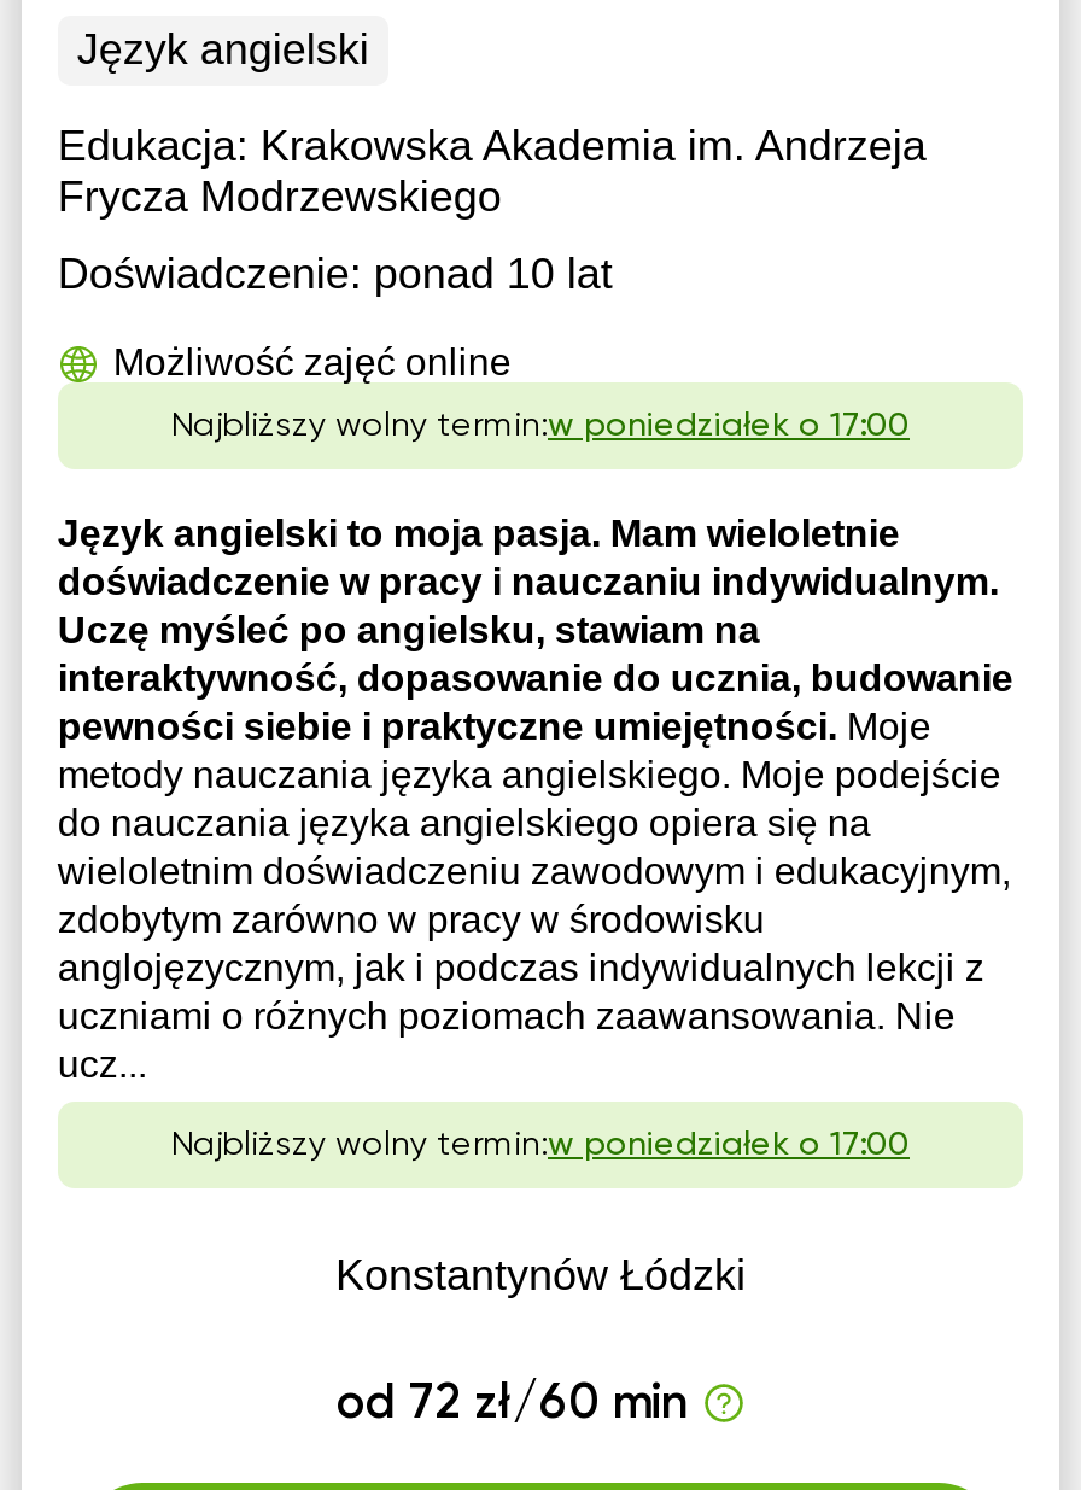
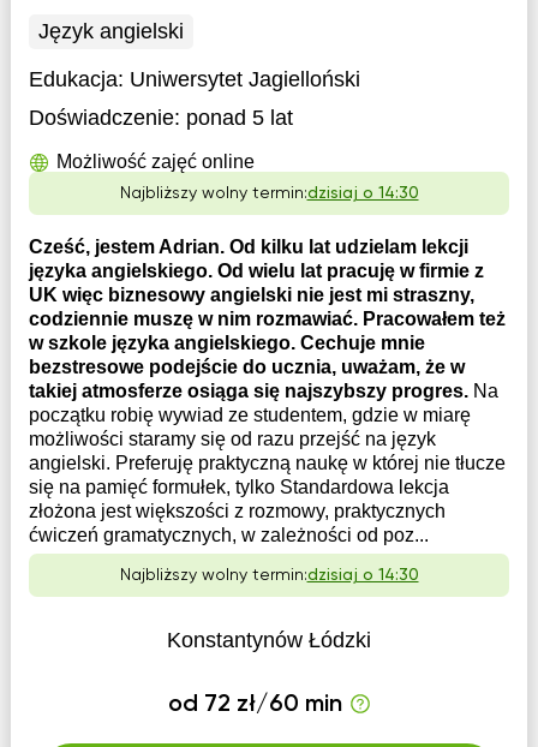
[58,122,926,221] Edukacja: Krakowska Akademia im. Andrzeja | Frycza Modrzewskiego -> [29,67,360,91] Edukacja: Uniwersytet Jagielloński
[58,250,613,298] Doświadczenie: ponad 10 lat -> [29,106,293,130] Doświadczenie: ponad 5 lat
moved [113,341,511,382] -> [56,151,254,172]: Możliwość zajęć online
[171,409,910,443] Najbliższy wolny termin:w poniedziałek o 17:00 -> [119,185,419,202] Najbliższy wolny termin:dzisiaj o 14:30
[58,513,1013,1085] Język angielski to moja pasja. Mam wieloletnie | doświadczenie w pracy i nauczaniu indywidualnym. | Uczę myśleć po angielsku, stawiam na | interaktywność, dopasowanie do ucznia, budowanie | pewności siebie i praktyczne umiejętności. Moje | metody nauczania języka angielskiego. Moje podejście | do nauczania języka angielskiego opiera się na | wieloletnim doświadczeniu zawodowym i edukacyjnym, | zdobytym zarówno w pracy w środowisku | anglojęzycznym, jak i podczas indywidualnych lekcji z | uczniami o różnych poziomach zaawansowania. Nie | ucz... -> [29,237,505,545] Cześć, jestem Adrian. Od kilku lat udzielam lekcji | języka angielskiego. Od wielu lat pracuję w firmie z | UK więc biznesowy angielski nie jest mi straszny, | codziennie muszę w nim rozmawiać. Pracowałem też | w szkole języka angielskiego. Cechuje mnie | bezstresowe podejście do ucznia, uważam, że w | takiej atmosferze osiąga się najszybszy progres. Na | początku robię wywiad ze studentem, gdzie w miarę | możliwości staramy się od razu przejść na język | angielski. Preferuję praktyczną naukę w której nie tłucze | się na pamięć formułek, tylko Standardowa lekcja | złożona jest większości z rozmowy, praktycznych | ćwiczeń gramatycznych, w zależności od poz...
[171,1128,910,1162] Najbliższy wolny termin:w poniedziałek o 17:00 -> [119,567,419,584] Najbliższy wolny termin:dzisiaj o 14:30

